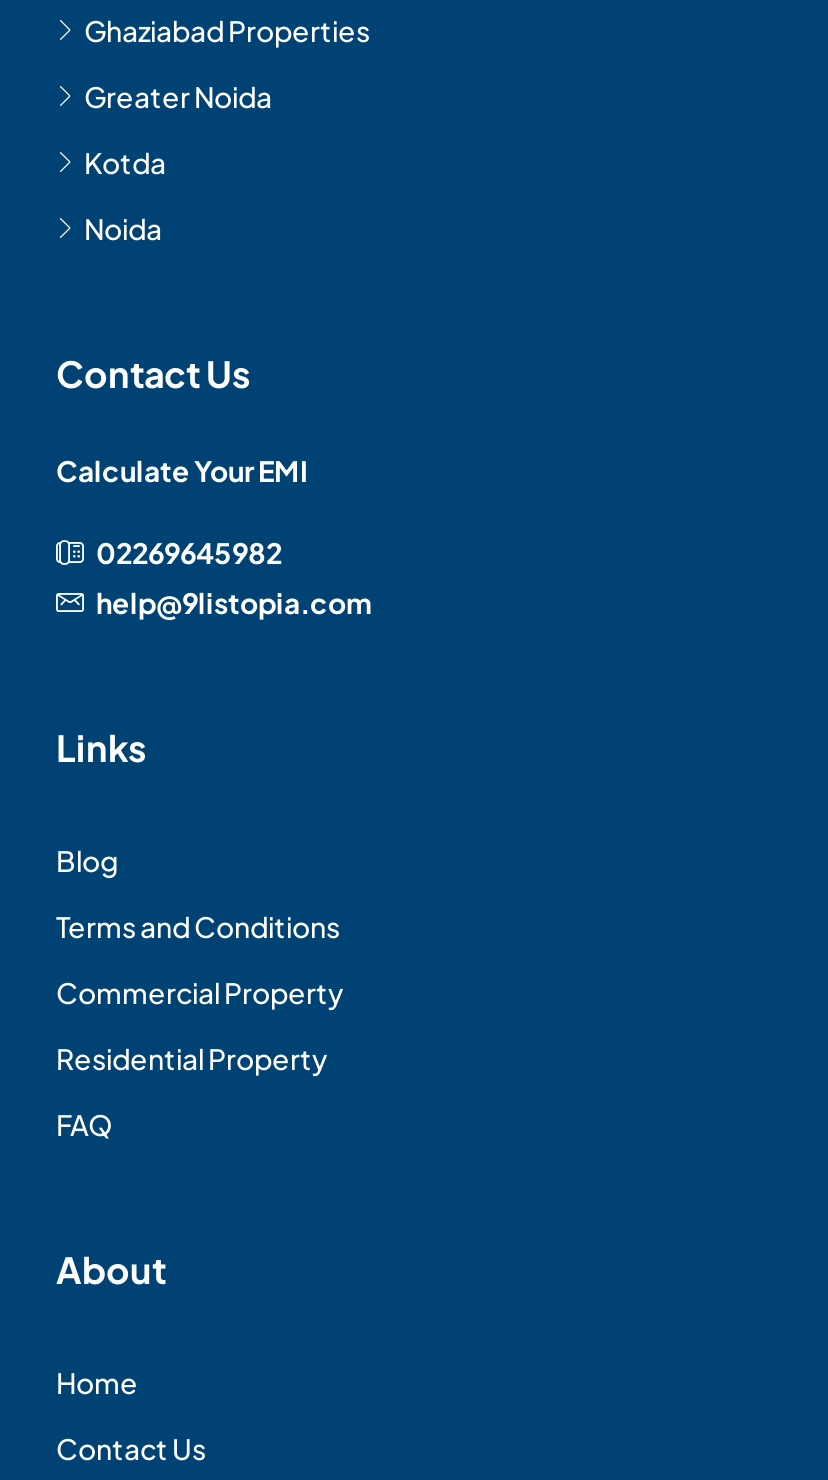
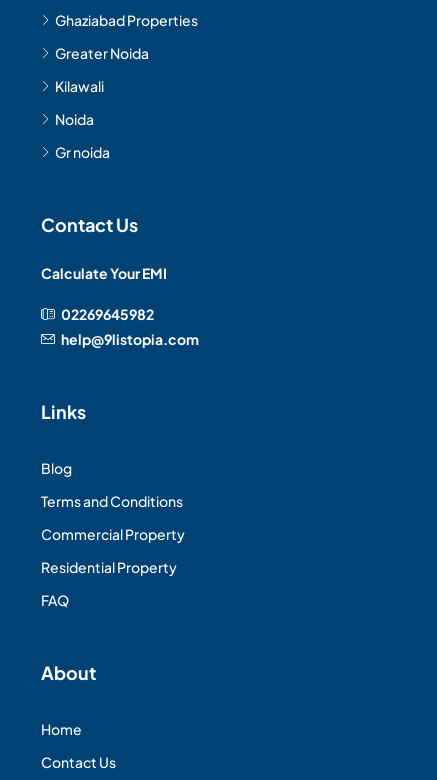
[84,143,166,179] Kotda -> [55,76,104,94] Kilawali
none -> [55,142,110,160] Gr noida

